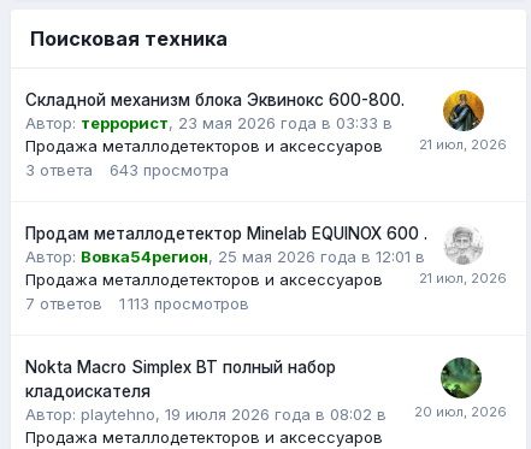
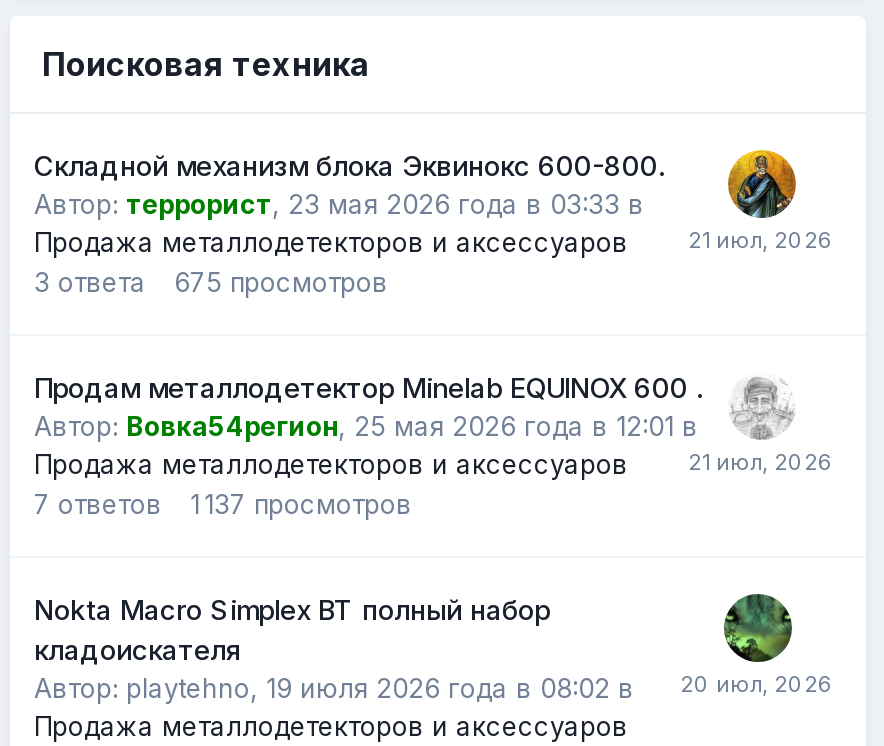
[110,160,229,179] 643 просмотра -> [174,266,388,298] 675 просмотров
[25,294,249,313] 7 ответов 1 113 просмотров -> [34,488,412,520] 7 ответов 1 137 просмотров

